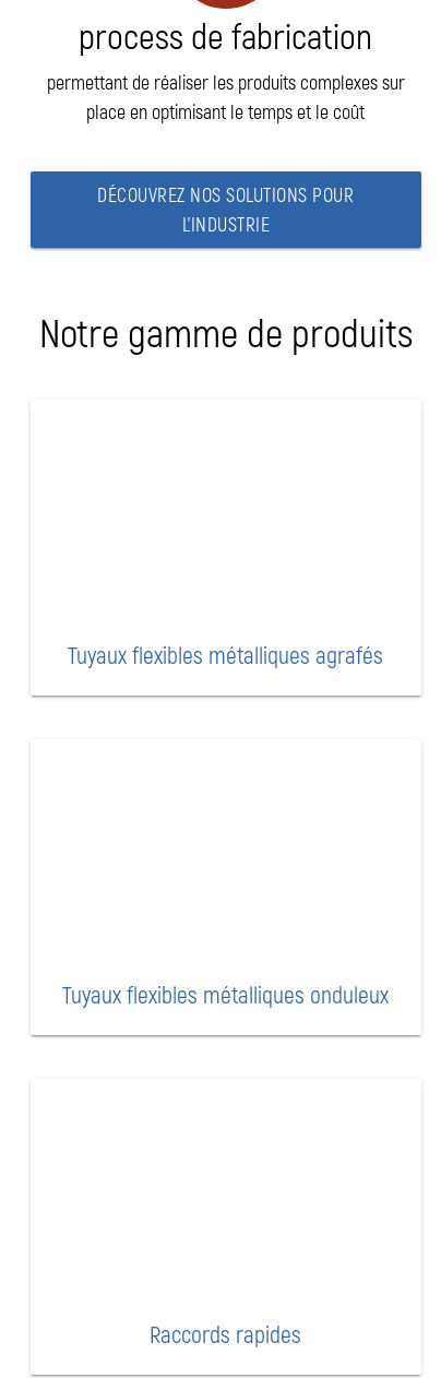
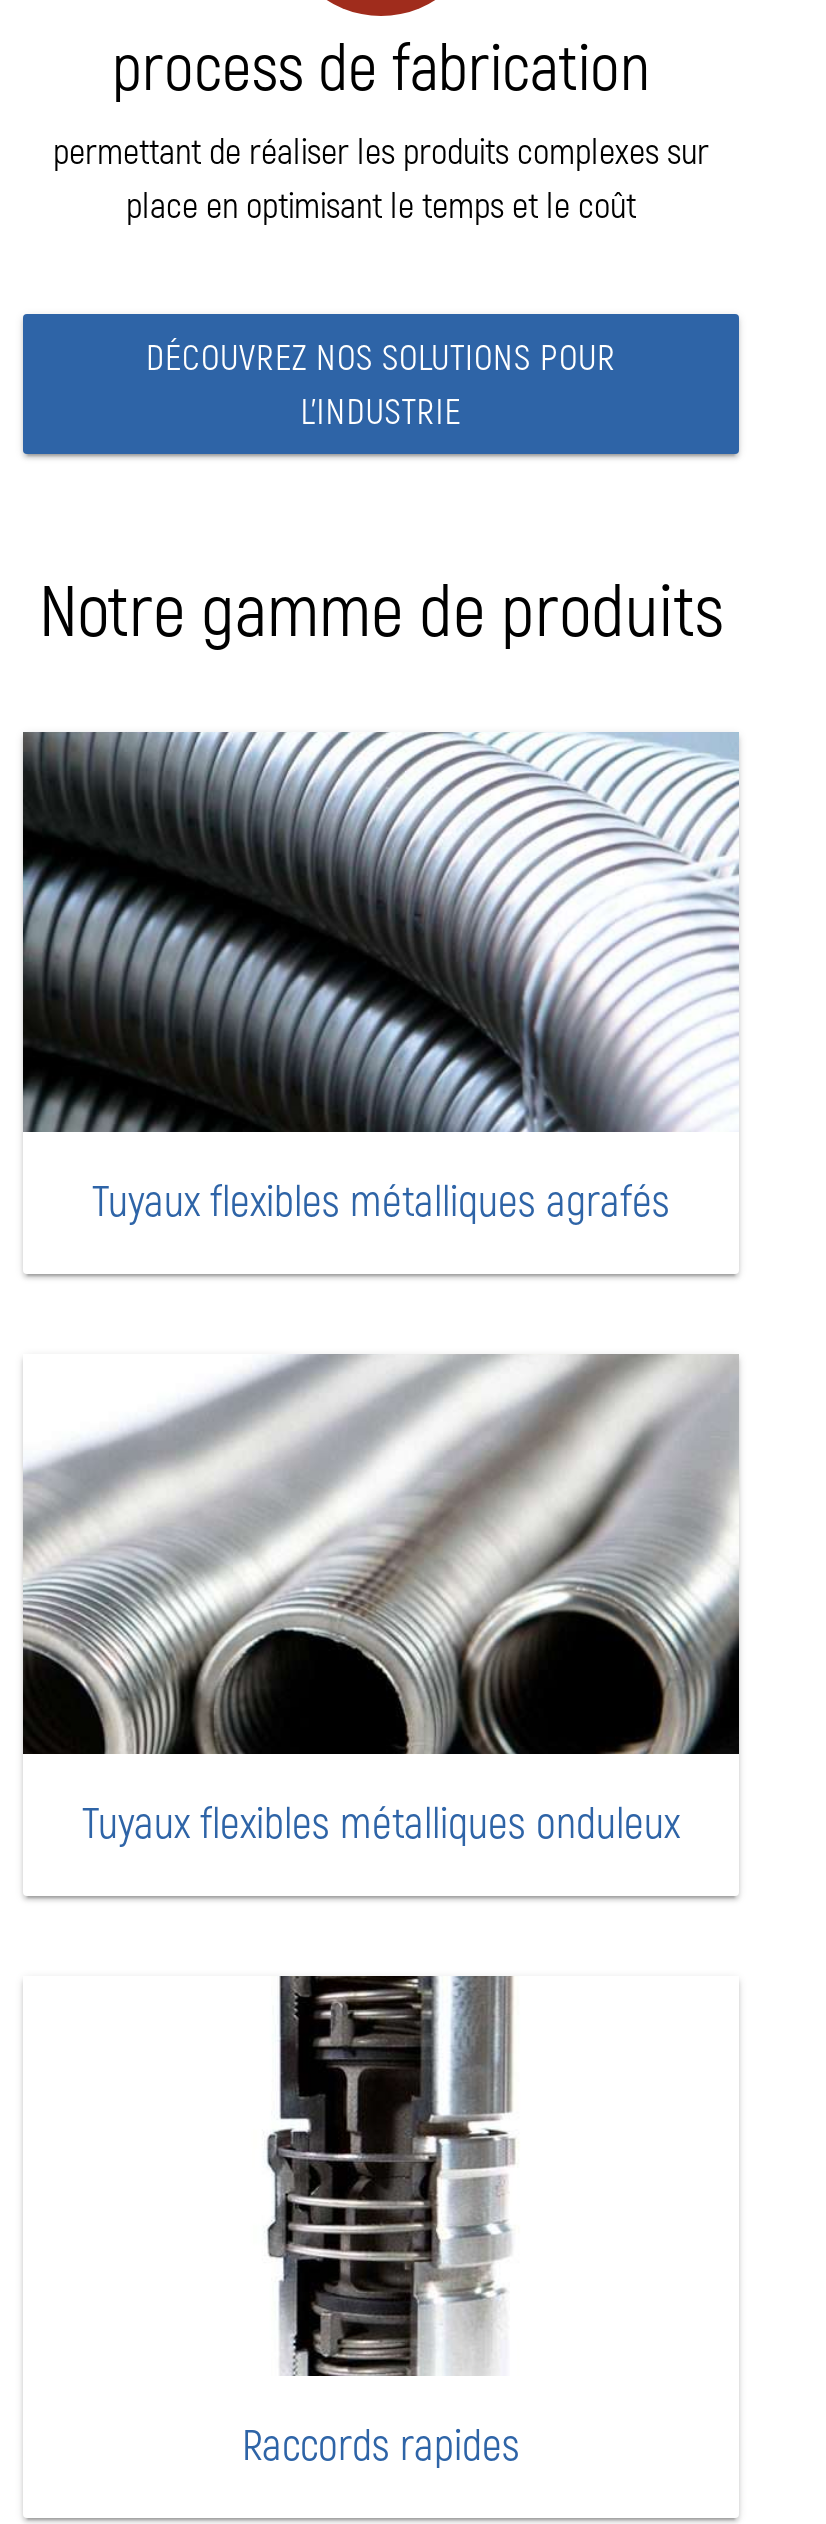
none -> [21,730,741,1134] [image]
none -> [21,1352,741,1756] [image]
none -> [265,1974,517,2378] [image]

